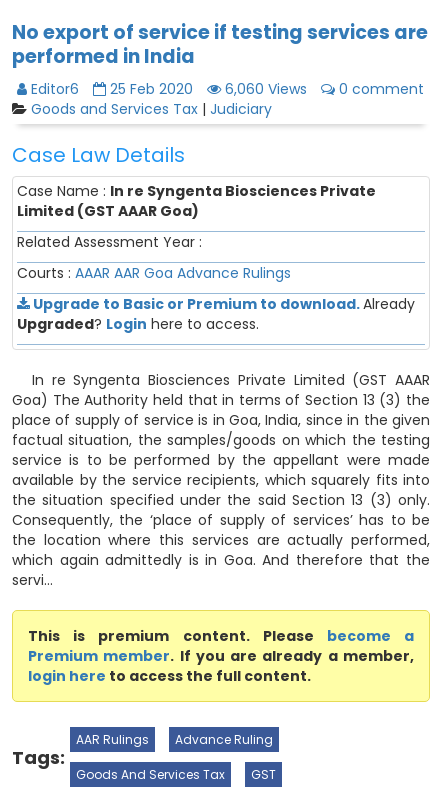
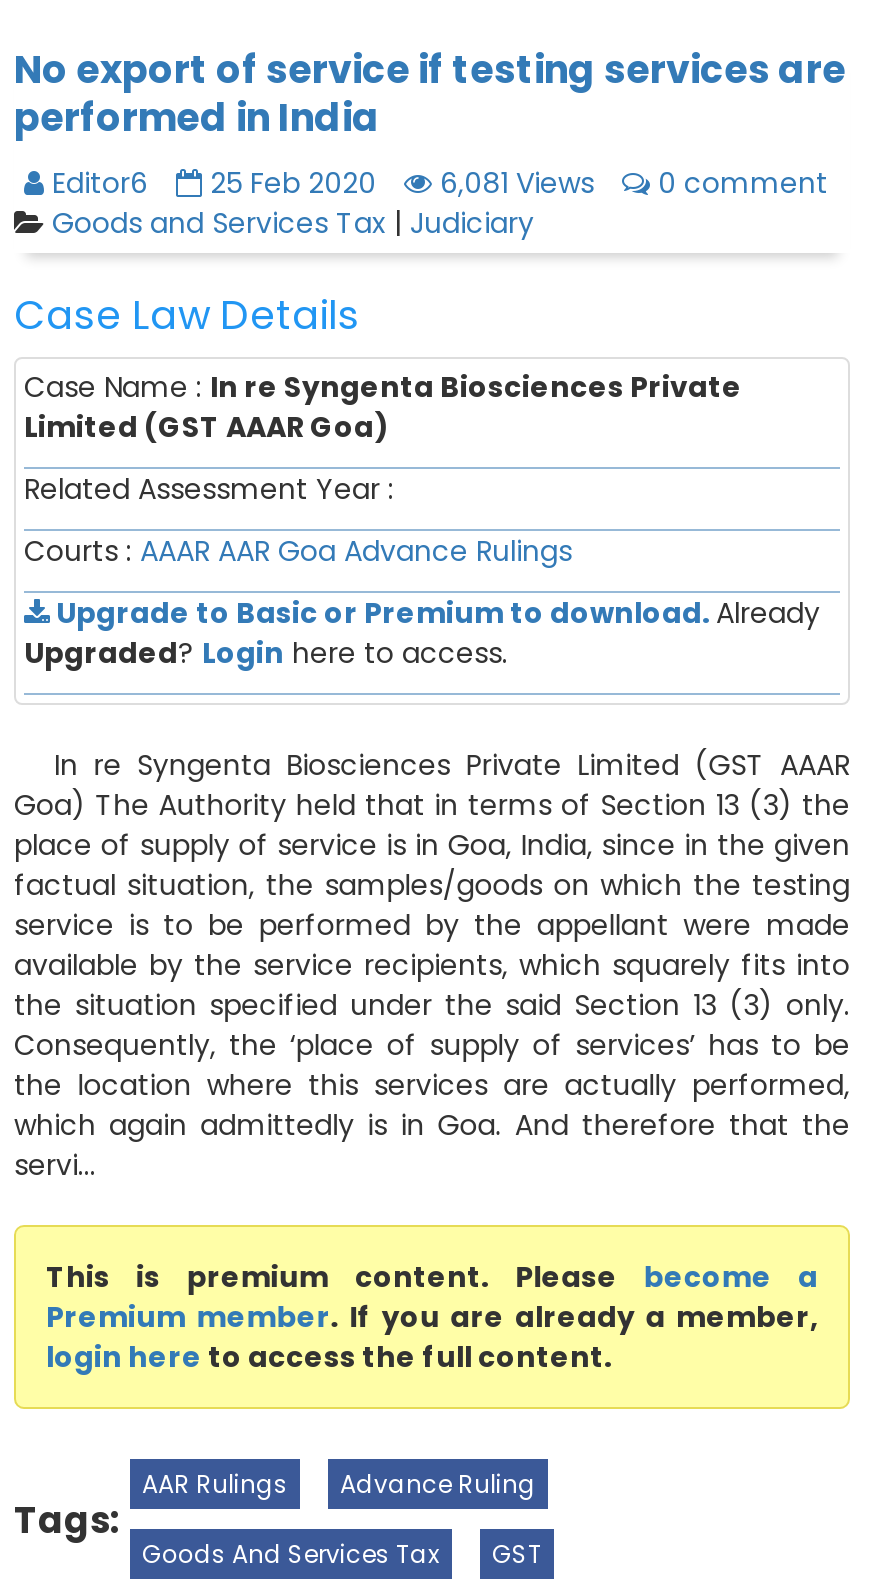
[27,79,424,99] Editor6 25 Feb 2020 6,060 Views 0 comment -> [44,163,828,203] Editor6 25 Feb 2020 6,081 Views 0 comment

